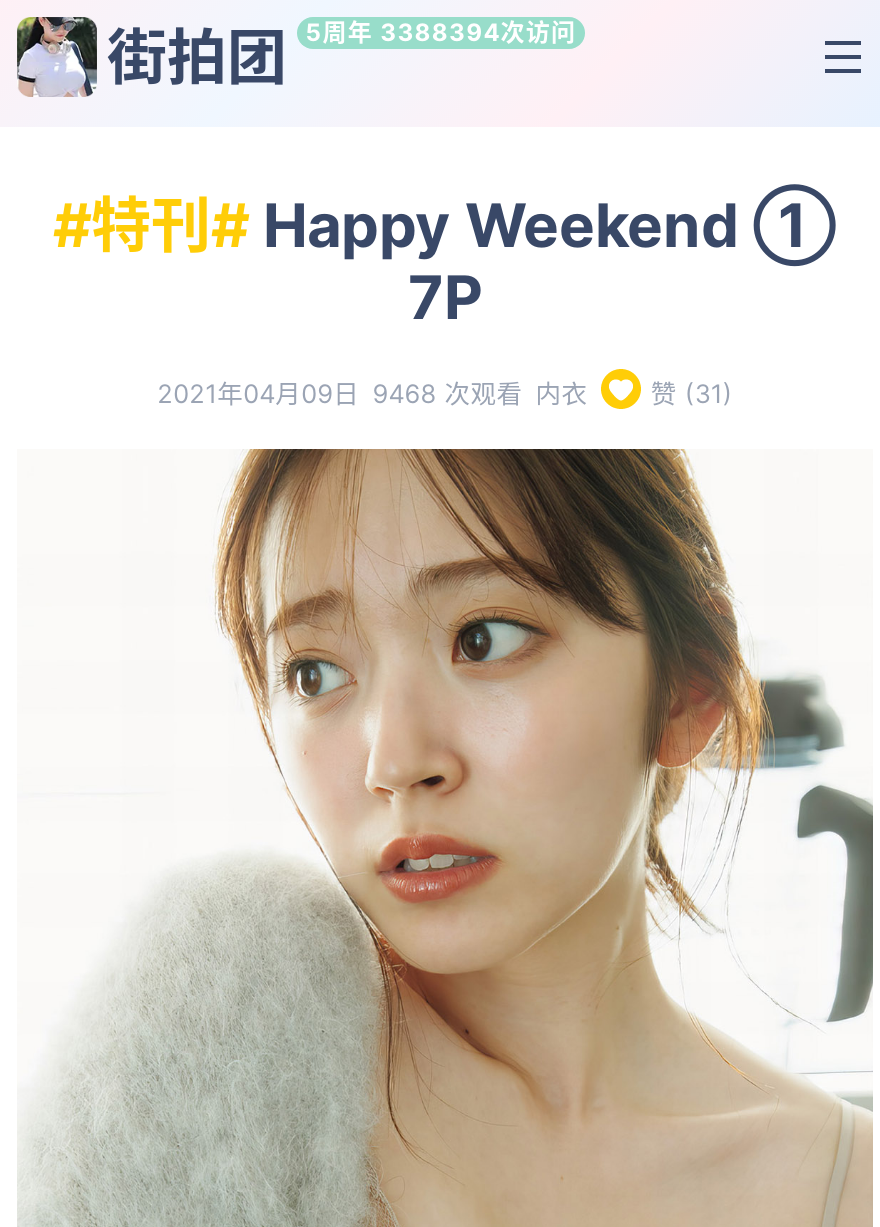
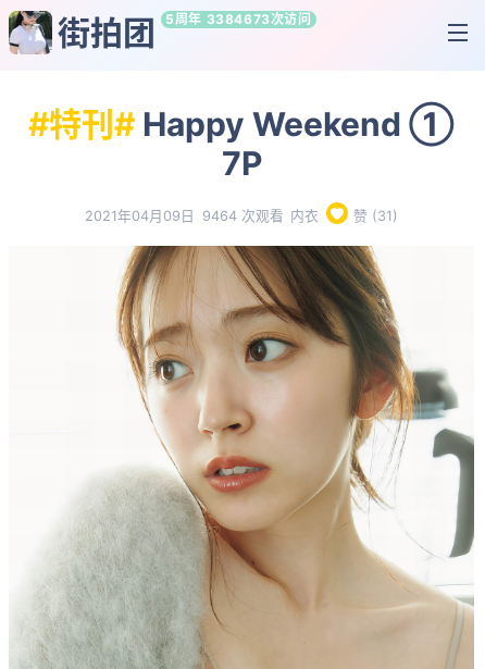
[107,17,576,93] 街拍团 5周年 3388394次访问 -> [58,11,312,52] 街拍团 5周年 3384673次访问
[157,380,588,410] 2021年04月09日 9468 次观看 内衣 -> [85,208,319,225] 2021年04月09日 9464 次观看 内衣

